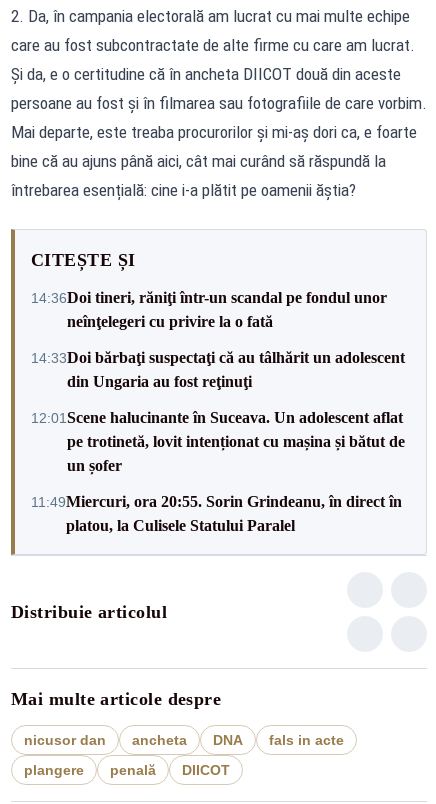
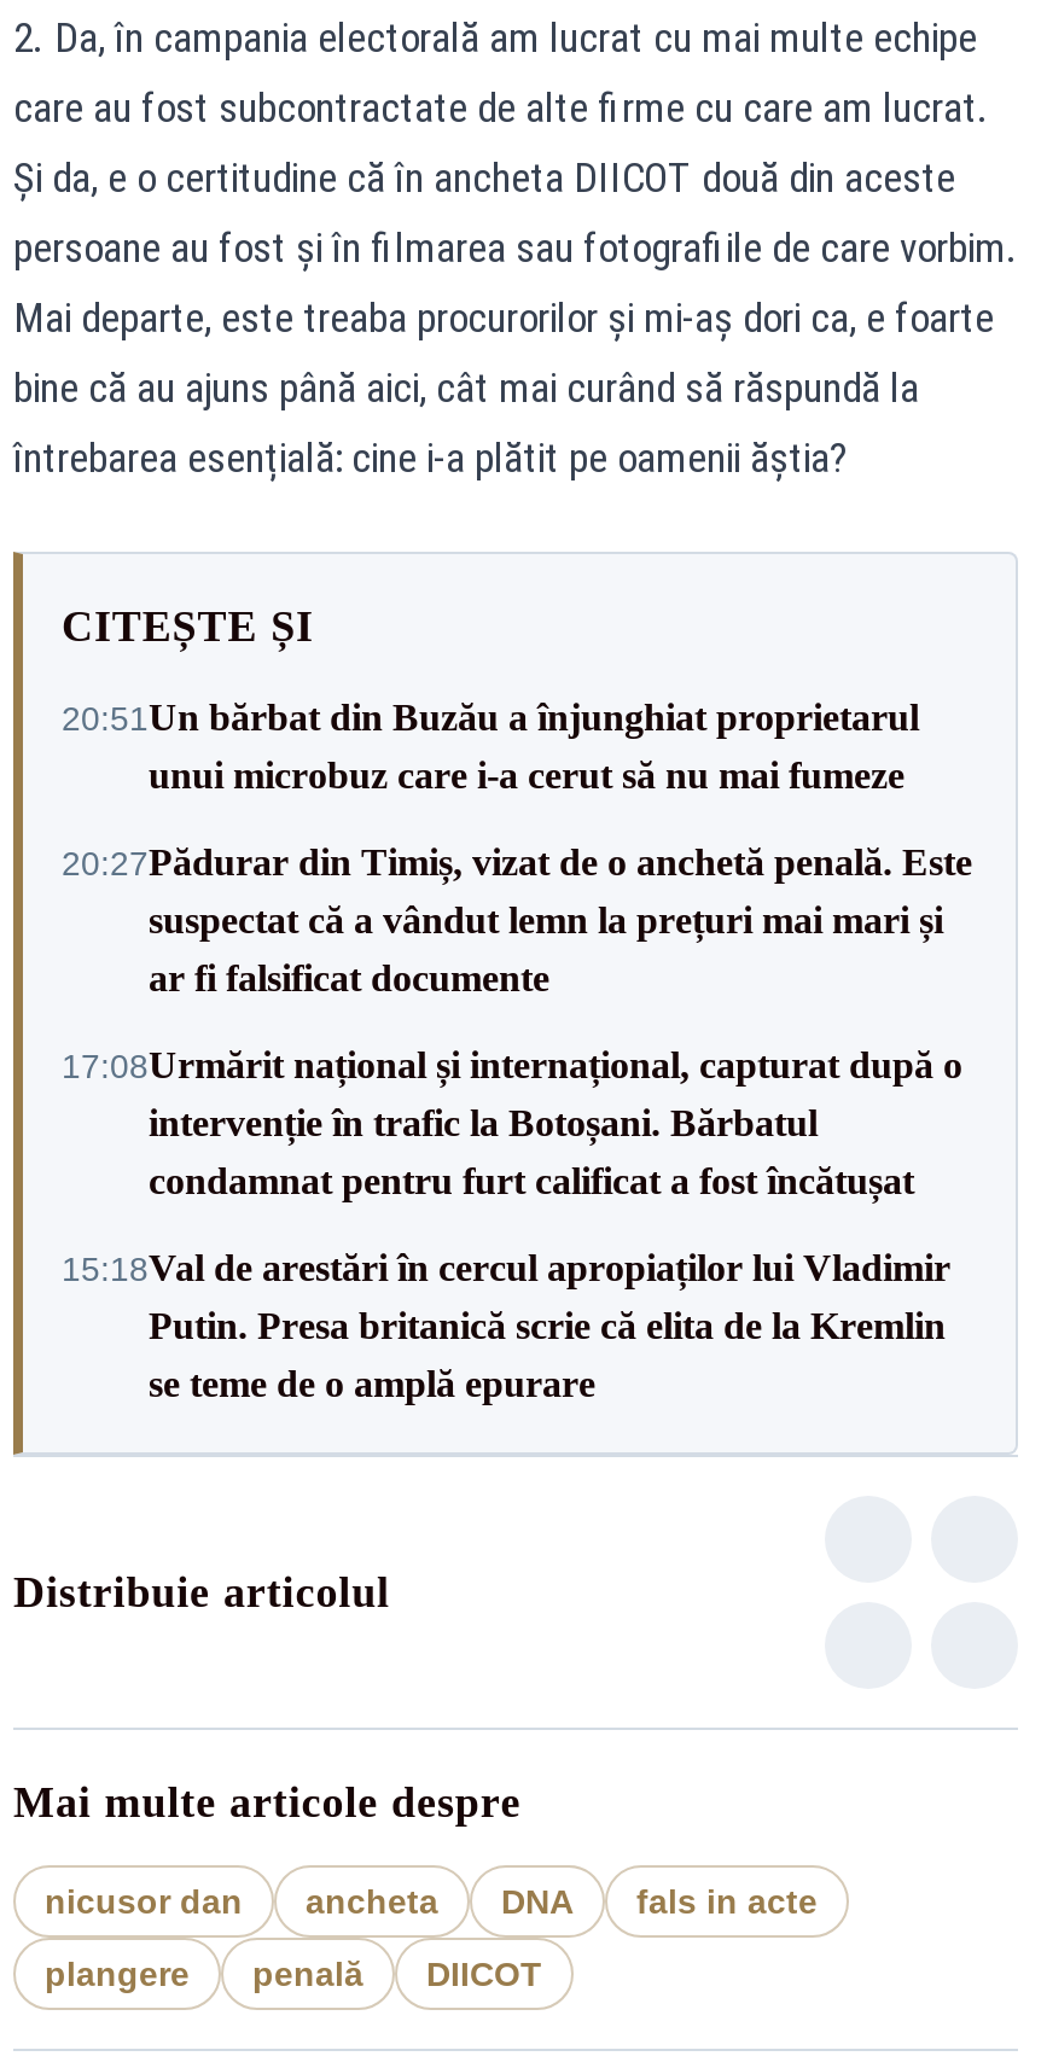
[31,288,387,329] 14:36Doi tineri, răniţi într-un scandal pe fondul unor | neînţelegeri cu privire la o fată -> [62,697,919,796] 20:51Un bărbat din Buzău a înjunghiat proprietarul | unui microbuz care i-a cerut să nu mai fumeze
[31,348,405,389] 14:33Doi bărbaţi suspectaţi că au tâlhărit un adolescent | din Ungaria au fost reţinuţi -> [62,841,972,998] 20:27Pădurar din Timiș, vizat de o anchetă penală. Este | suspectat că a vândut lemn la prețuri mai mari și | ar fi falsificat documente
[31,408,405,473] 12:01Scene halucinante în Suceava. Un adolescent aflat | pe trotinetă, lovit intenționat cu mașina și bătut de | un șofer -> [62,1044,962,1201] 17:08Urmărit național și internațional, capturat după o | intervenție în trafic la Botoșani. Bărbatul | condamnat pentru furt calificat a fost încătușat
[31,492,402,533] 11:49Miercuri, ora 20:55. Sorin Grindeanu, în direct în | platou, la Culisele Statului Paralel -> [62,1247,950,1404] 15:18Val de arestări în cercul apropiaților lui Vladimir | Putin. Presa britanică scrie că elita de la Kremlin | se teme de o amplă epurare

